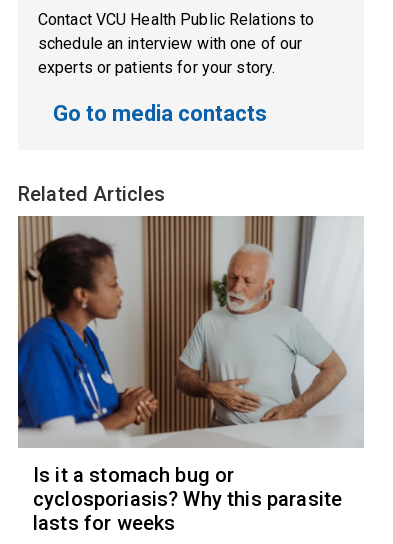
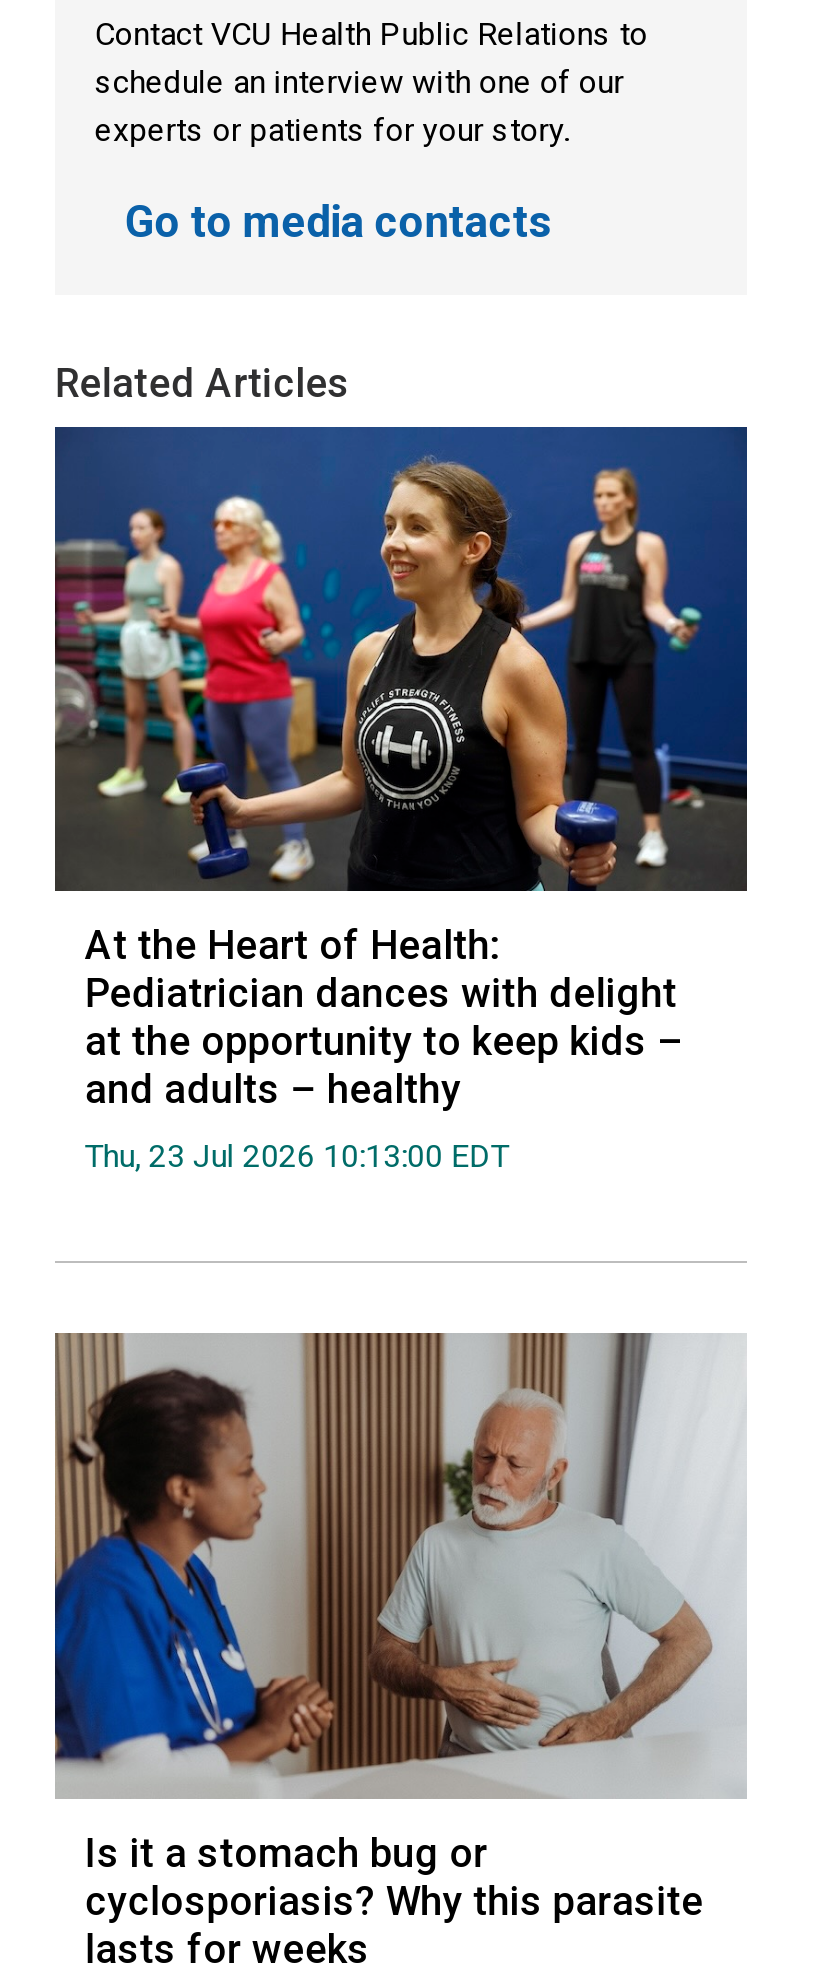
none -> [53,425,749,1176] [image] | At the Heart of Health: | Pediatrician dances with delight | at the opportunity to keep kids – | and adults – healthy | Thu, 23 Jul 2026 10:13:00 EDT

